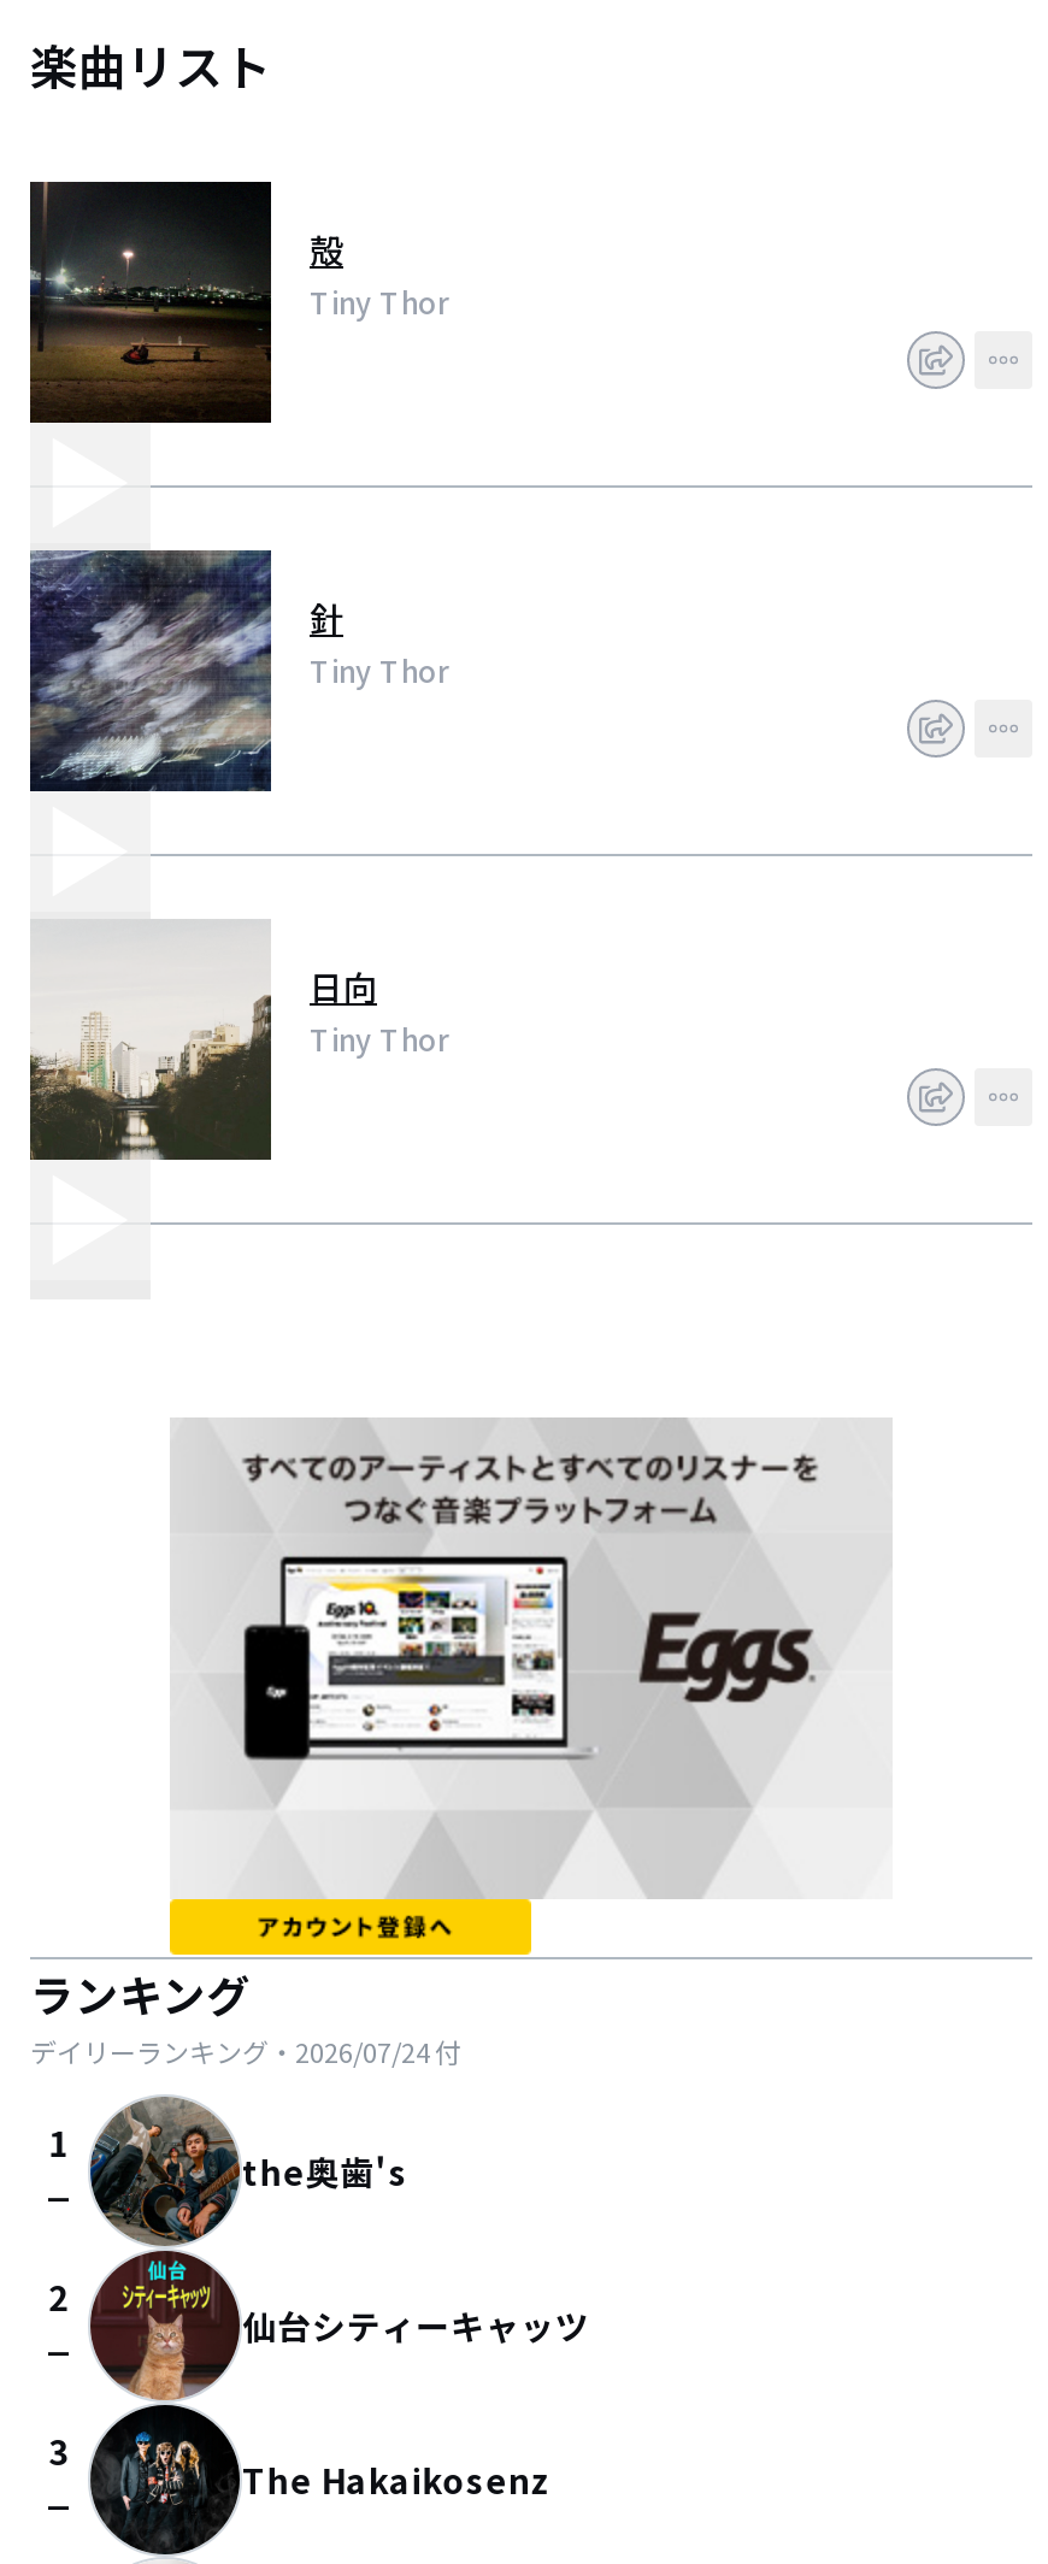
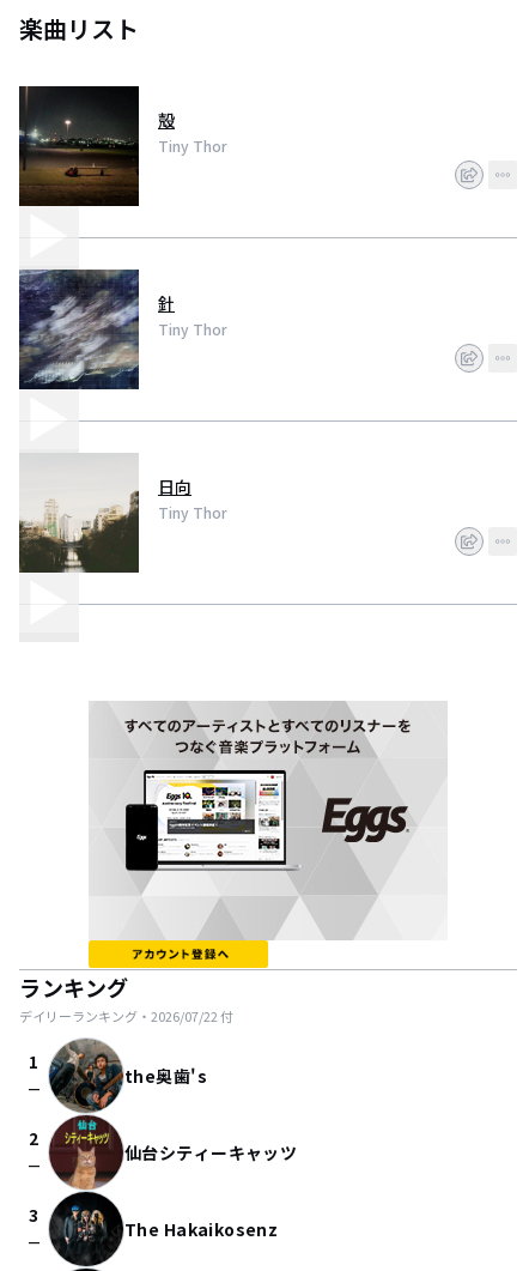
[30,2032,461,2070] デイリーランキング・2026/07/24付 -> [19,1006,233,1025] デイリーランキング・2026/07/22付

